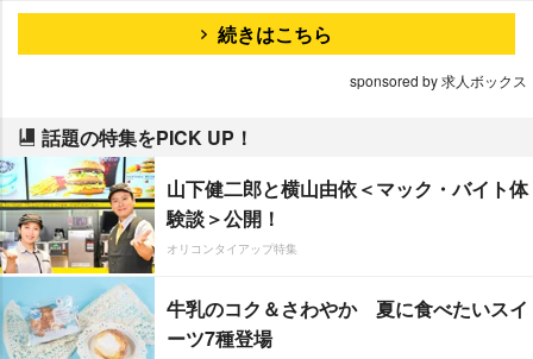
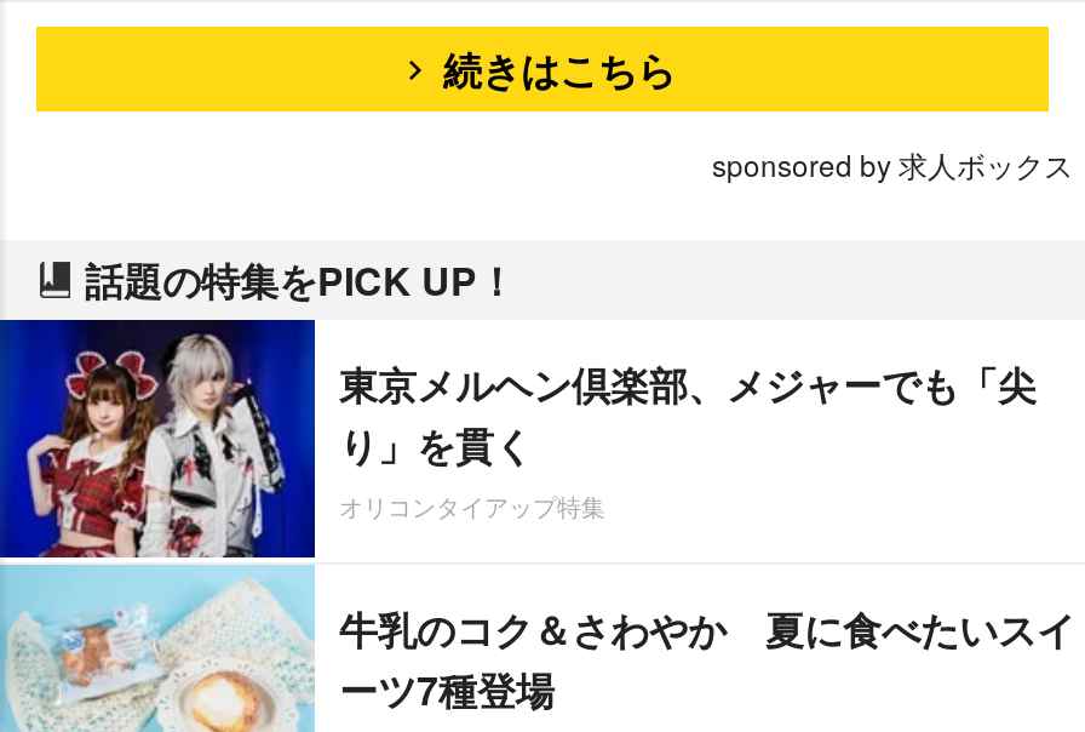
[4,156,528,275] [image] | 山下健二郎と横山由依＜マック・バイト体 | 験談＞公開！ -> [7,318,1037,560] [image] | 東京メルヘン倶楽部、メジャーでも「尖 | り」を貫く

